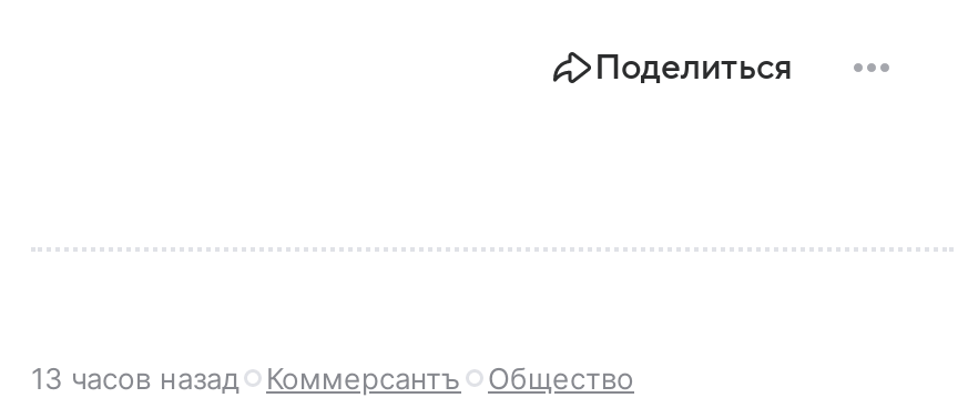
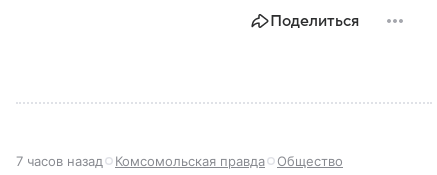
[31,361,461,397] 13 часов назад | Коммерсантъ -> [16,153,265,169] 7 часов назад | Комсомольская правда

